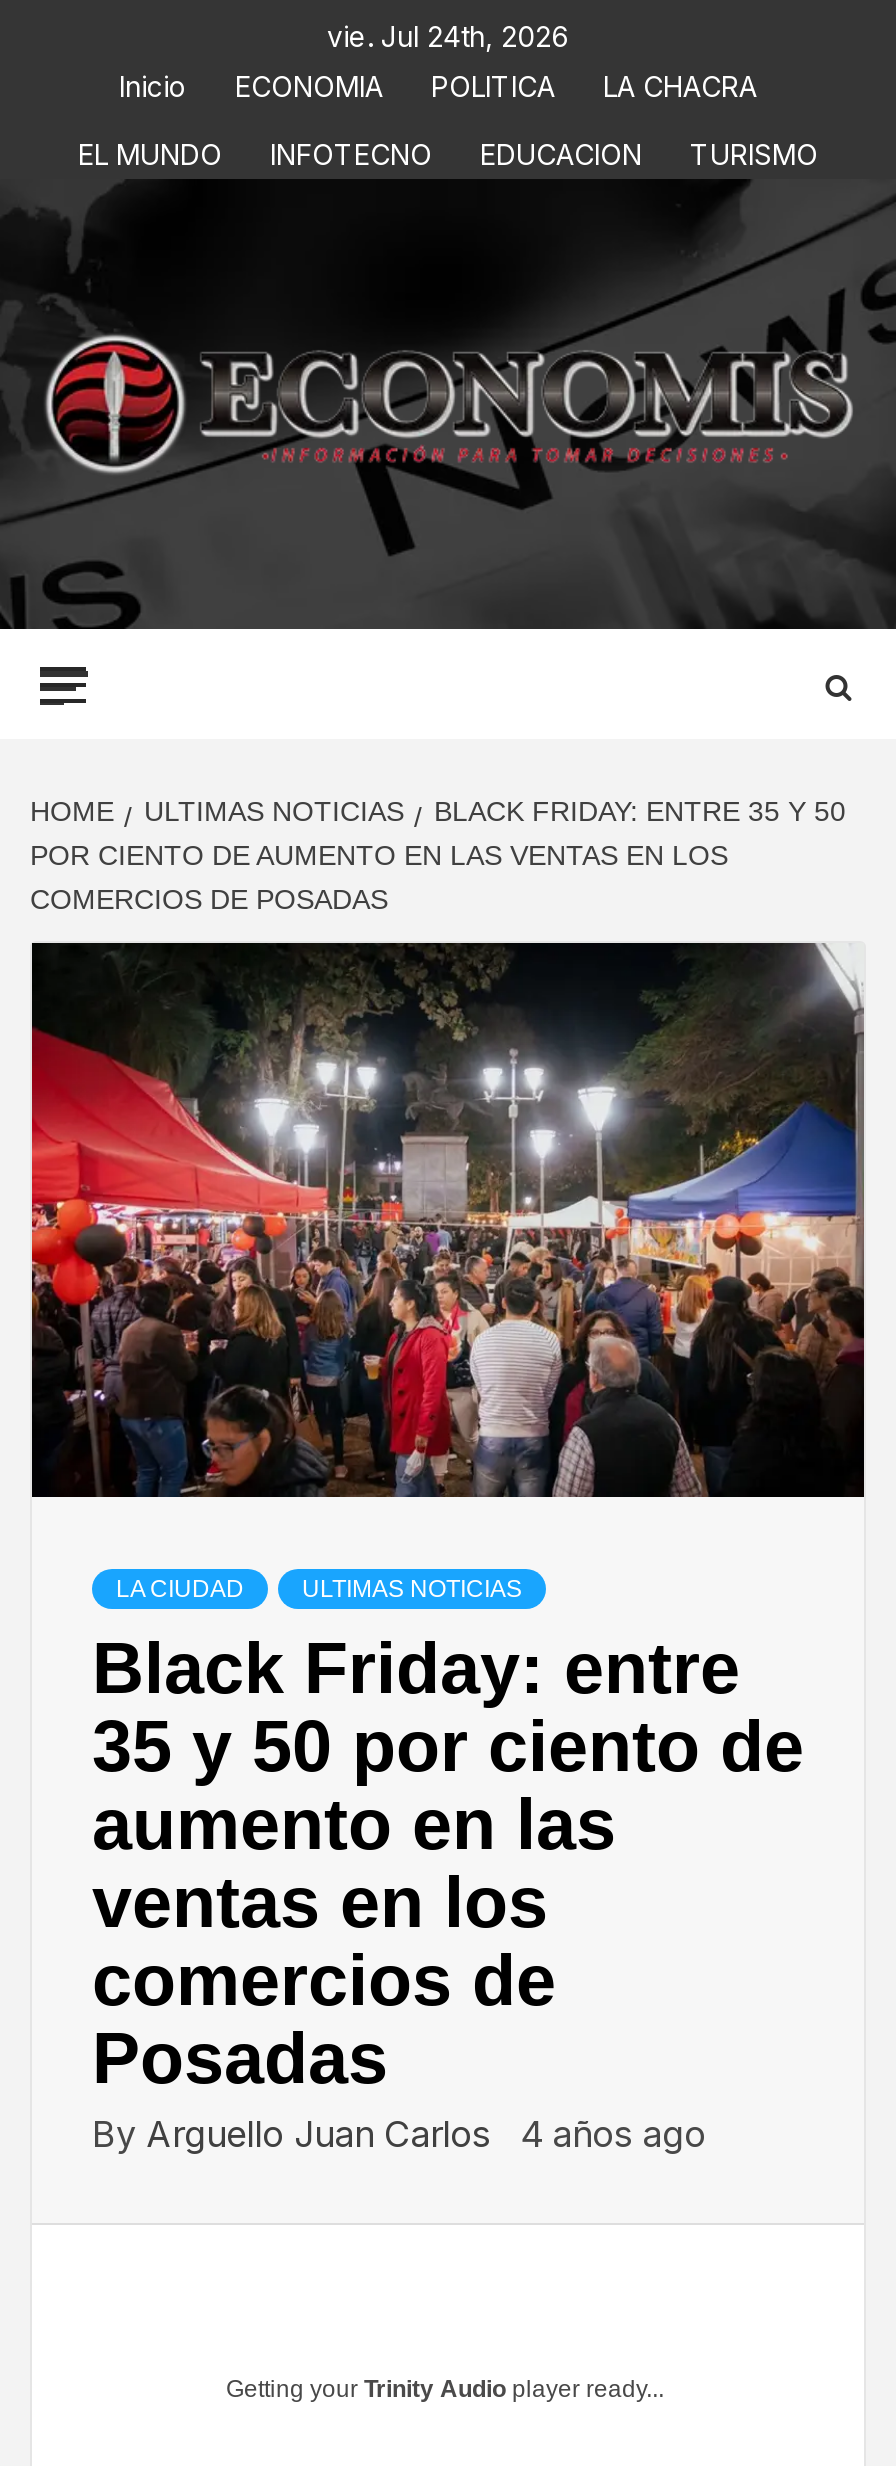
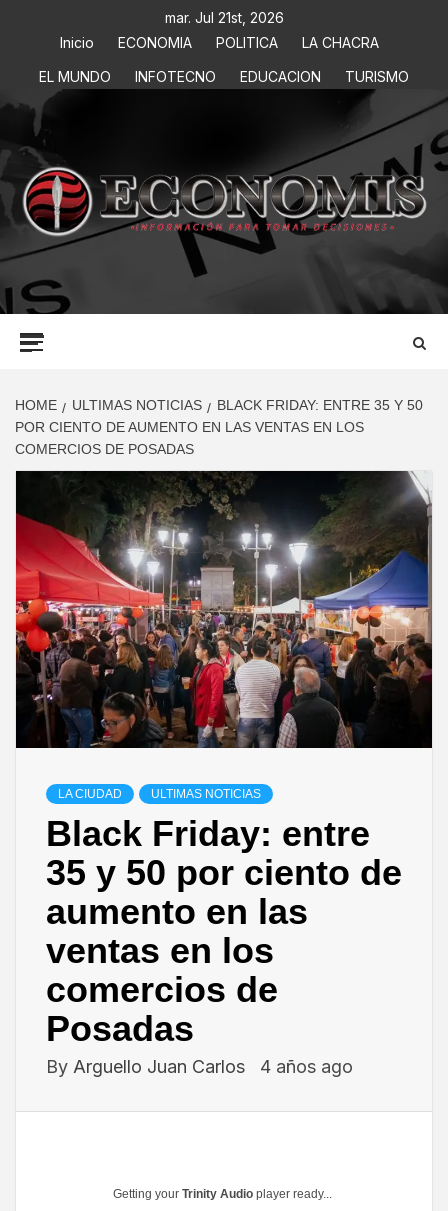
[327,19,569,53] vie. Jul 24th, 2026 -> [164,9,283,26] mar. Jul 21st, 2026

